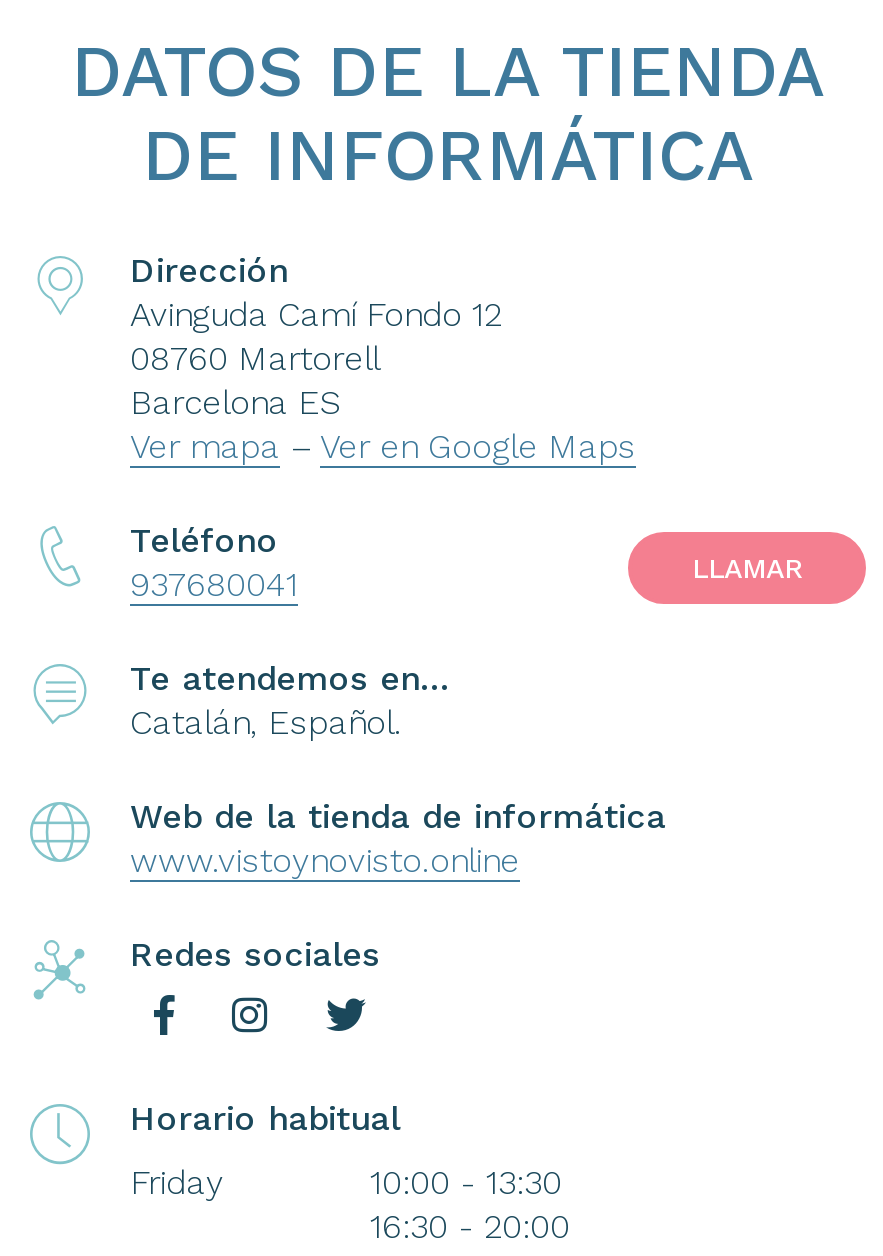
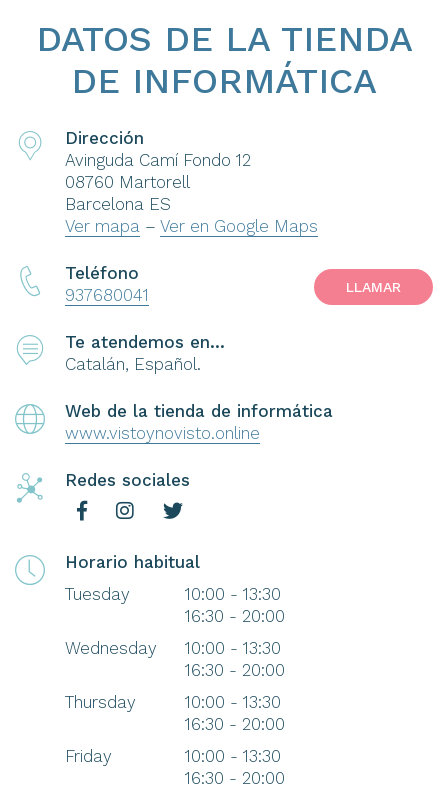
none -> [65,584,285,734] Tuesday | 10:00 - 13:30 | 16:30 - 20:00 | Wednesday | 10:00 - 13:30 | 16:30 - 20:00 | Thursday | 10:00 - 13:30 | 16:30 - 20:00

